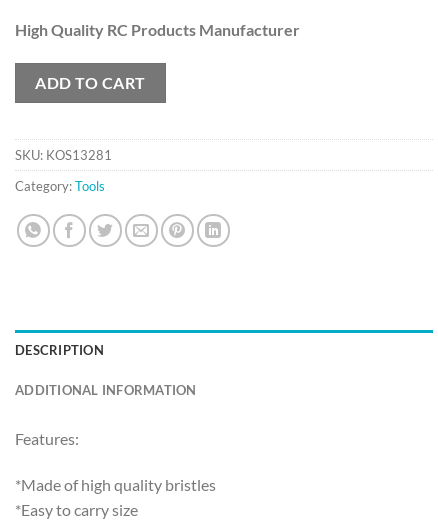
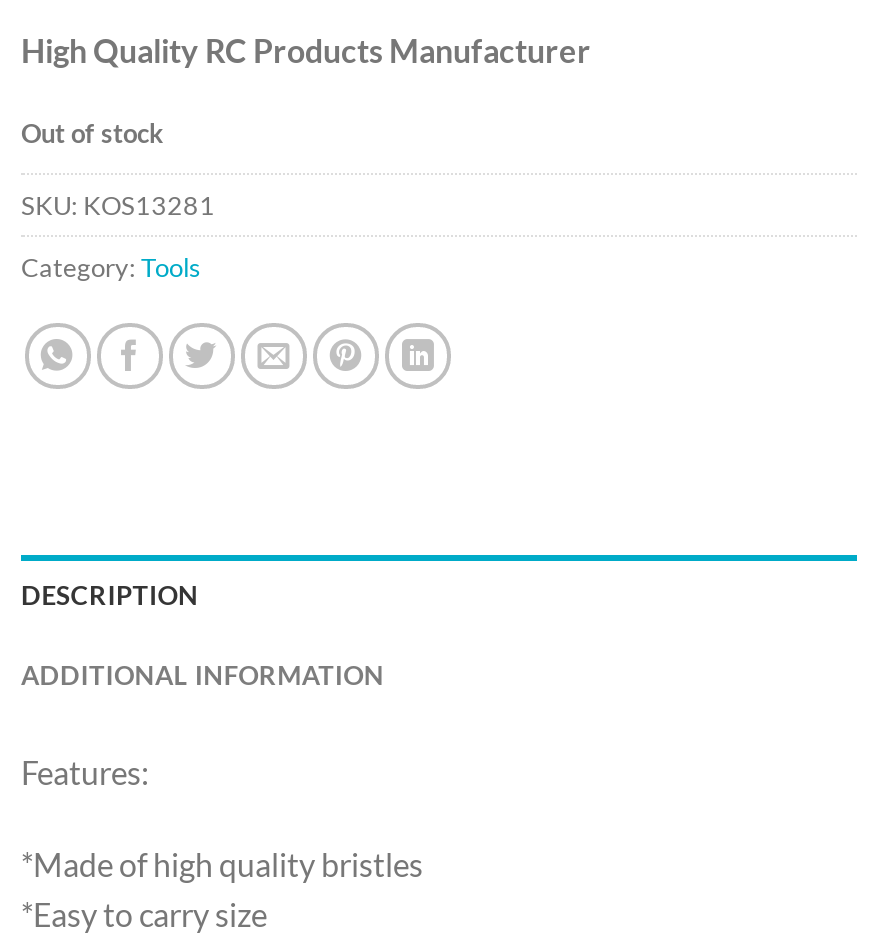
[35,73,145,92] ADD TO CART -> [21,116,163,148] Out of stock

